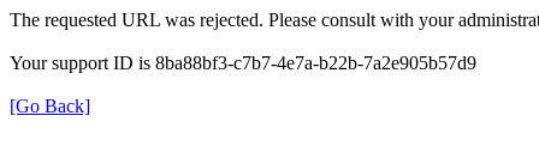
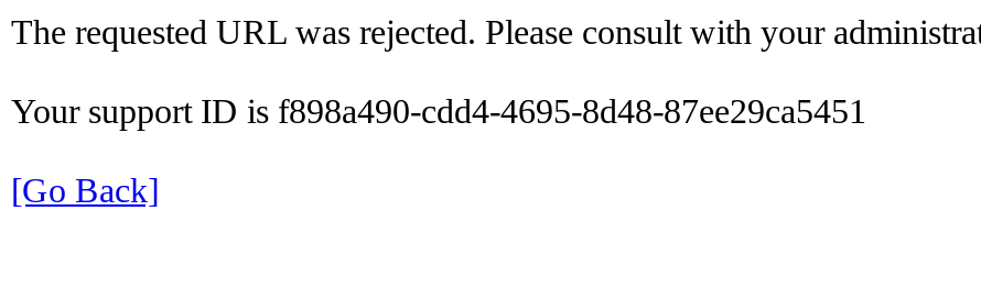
[10,53,476,73] Your support ID is 8ba88bf3-c7b7-4e7a-b22b-7a2e905b57d9 -> [11,92,866,130] Your support ID is f898a490-cdd4-4695-8d48-87ee29ca5451

